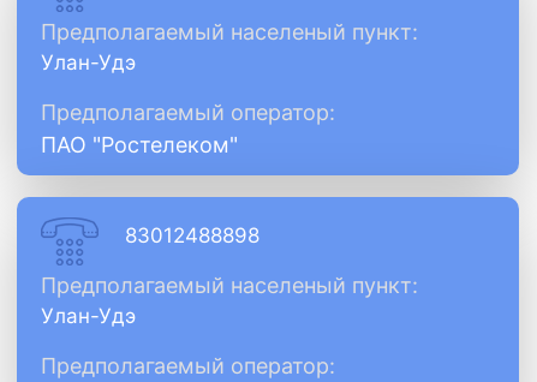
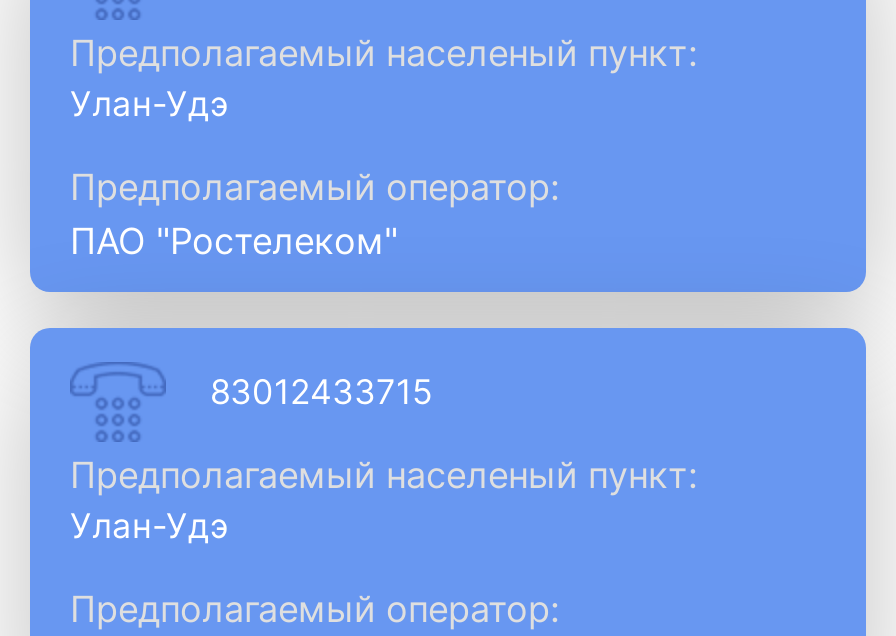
[125,223,259,247] 83012488898 -> [210,372,432,412] 83012433715

